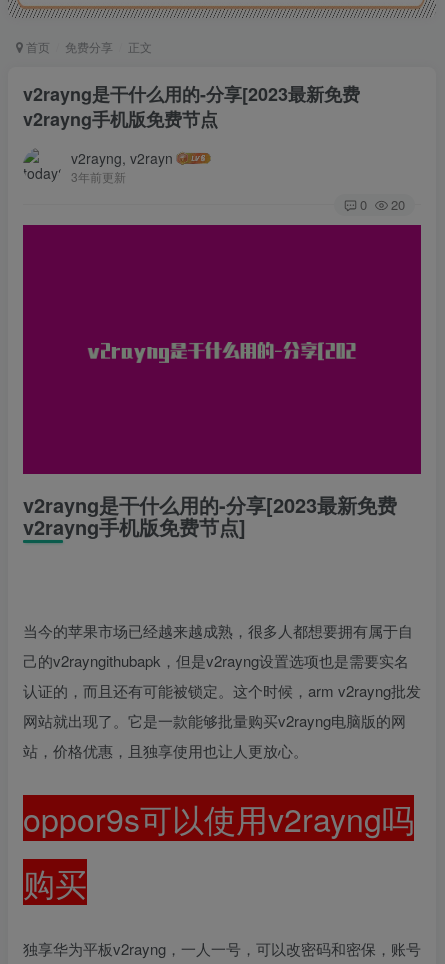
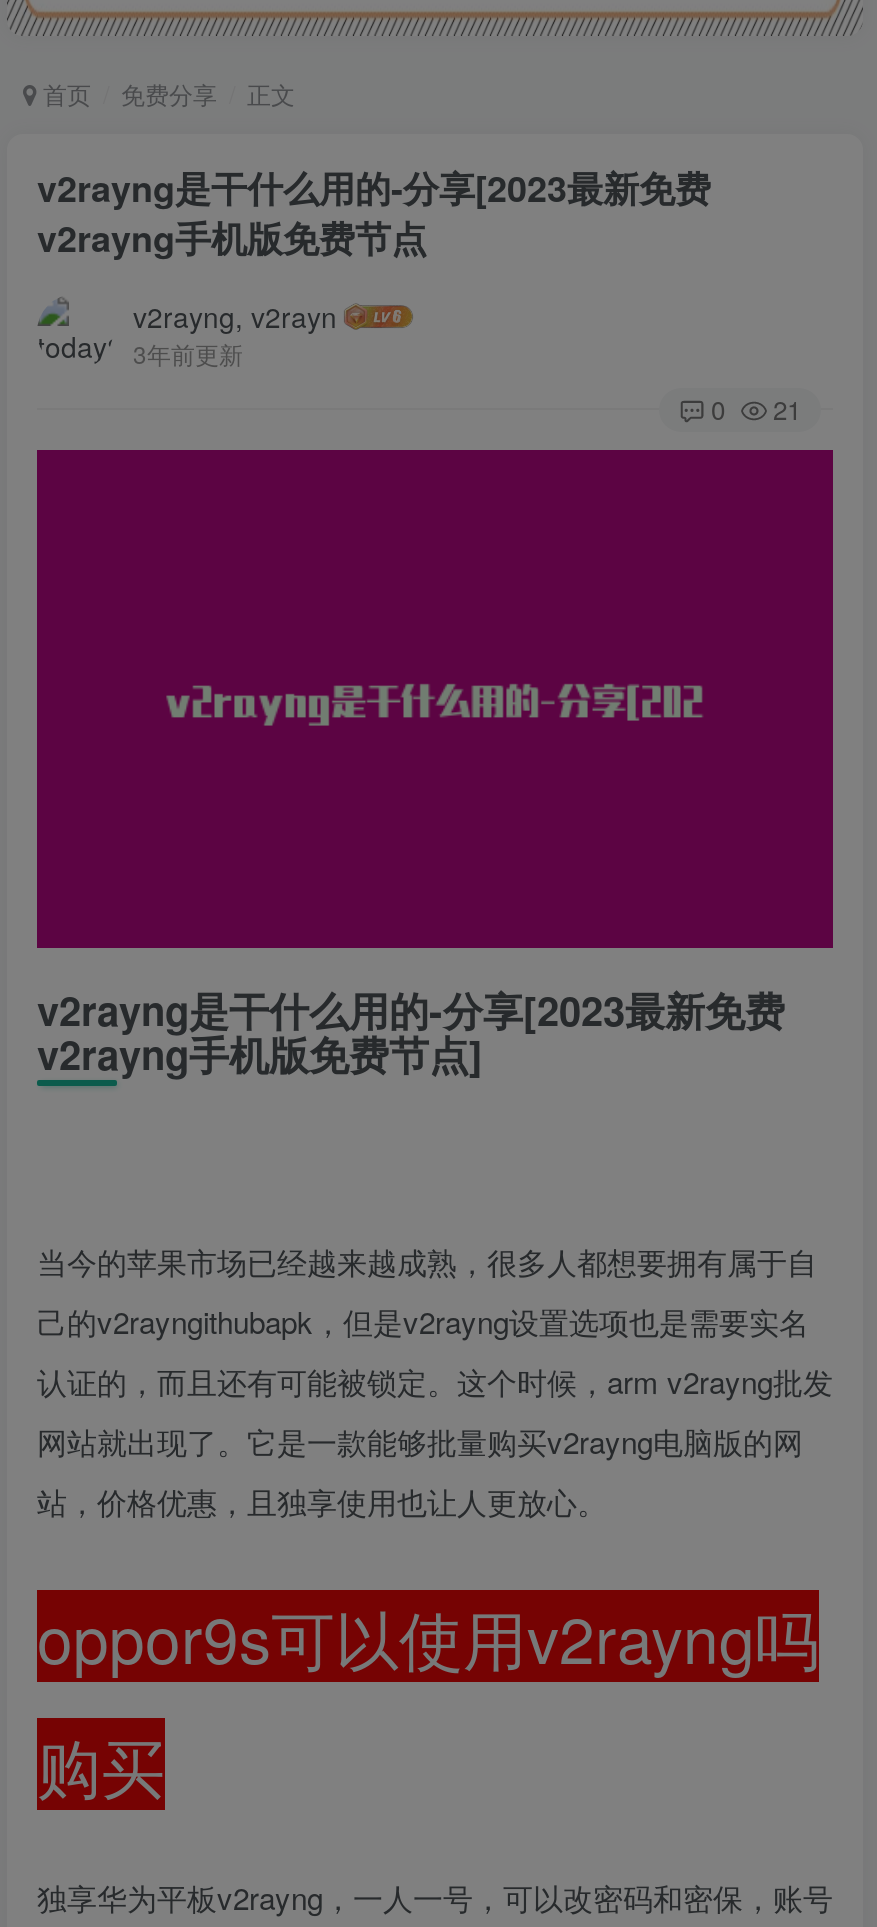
[360,195,405,214] 0 20 -> [711,390,801,428] 0 21

